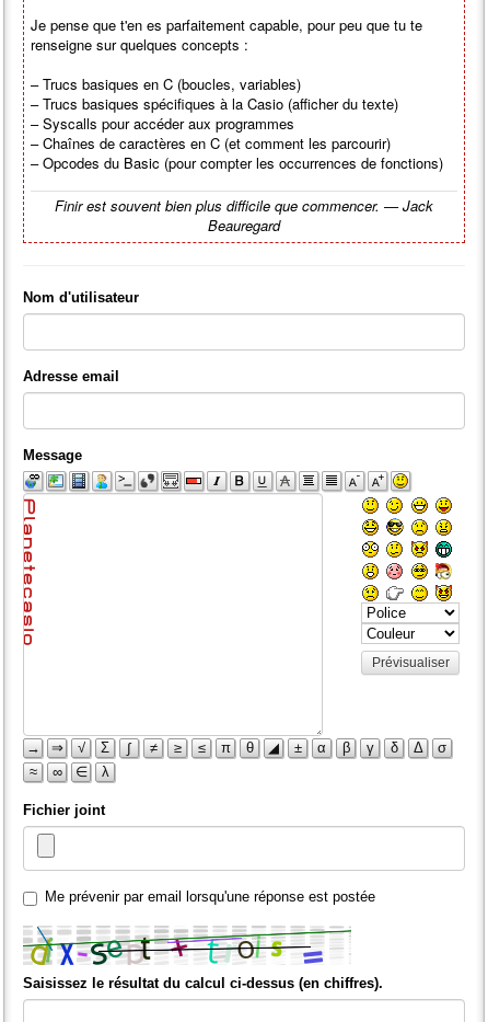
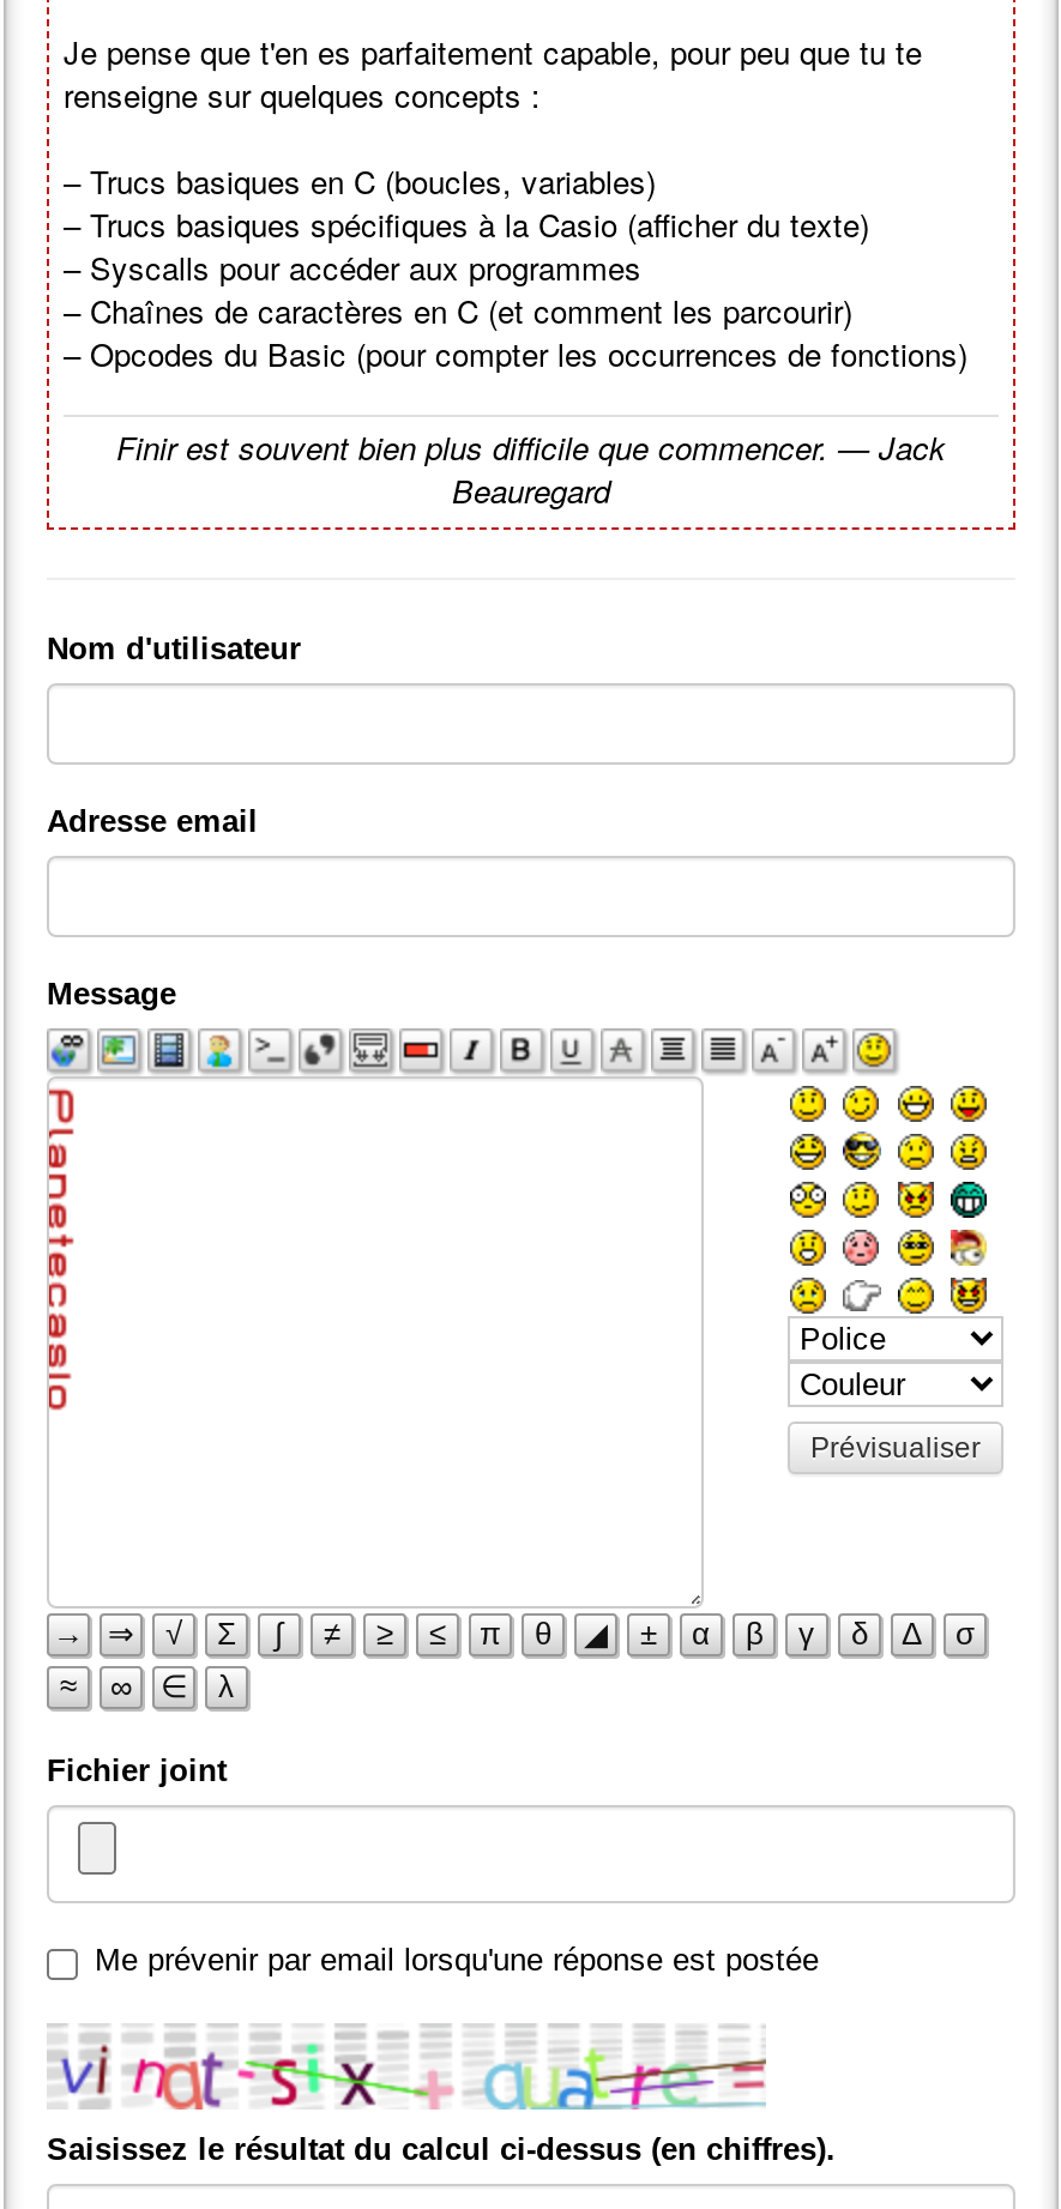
[23,926,352,966] [image] -> [49,2028,768,2112] [image]

